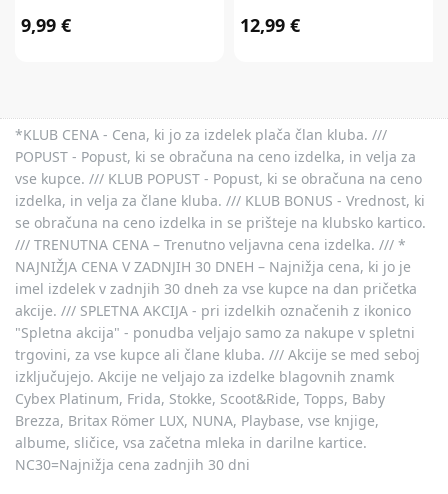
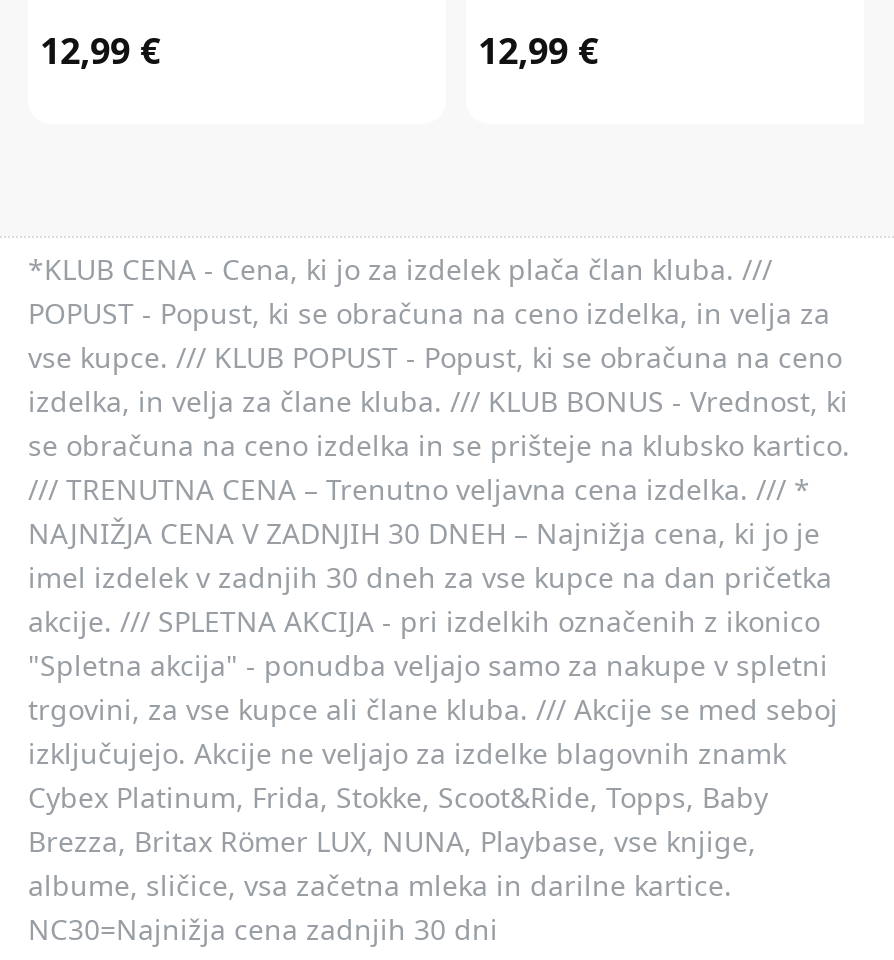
[21,13,71,37] 9,99 € -> [40,27,160,75] 12,99 €

